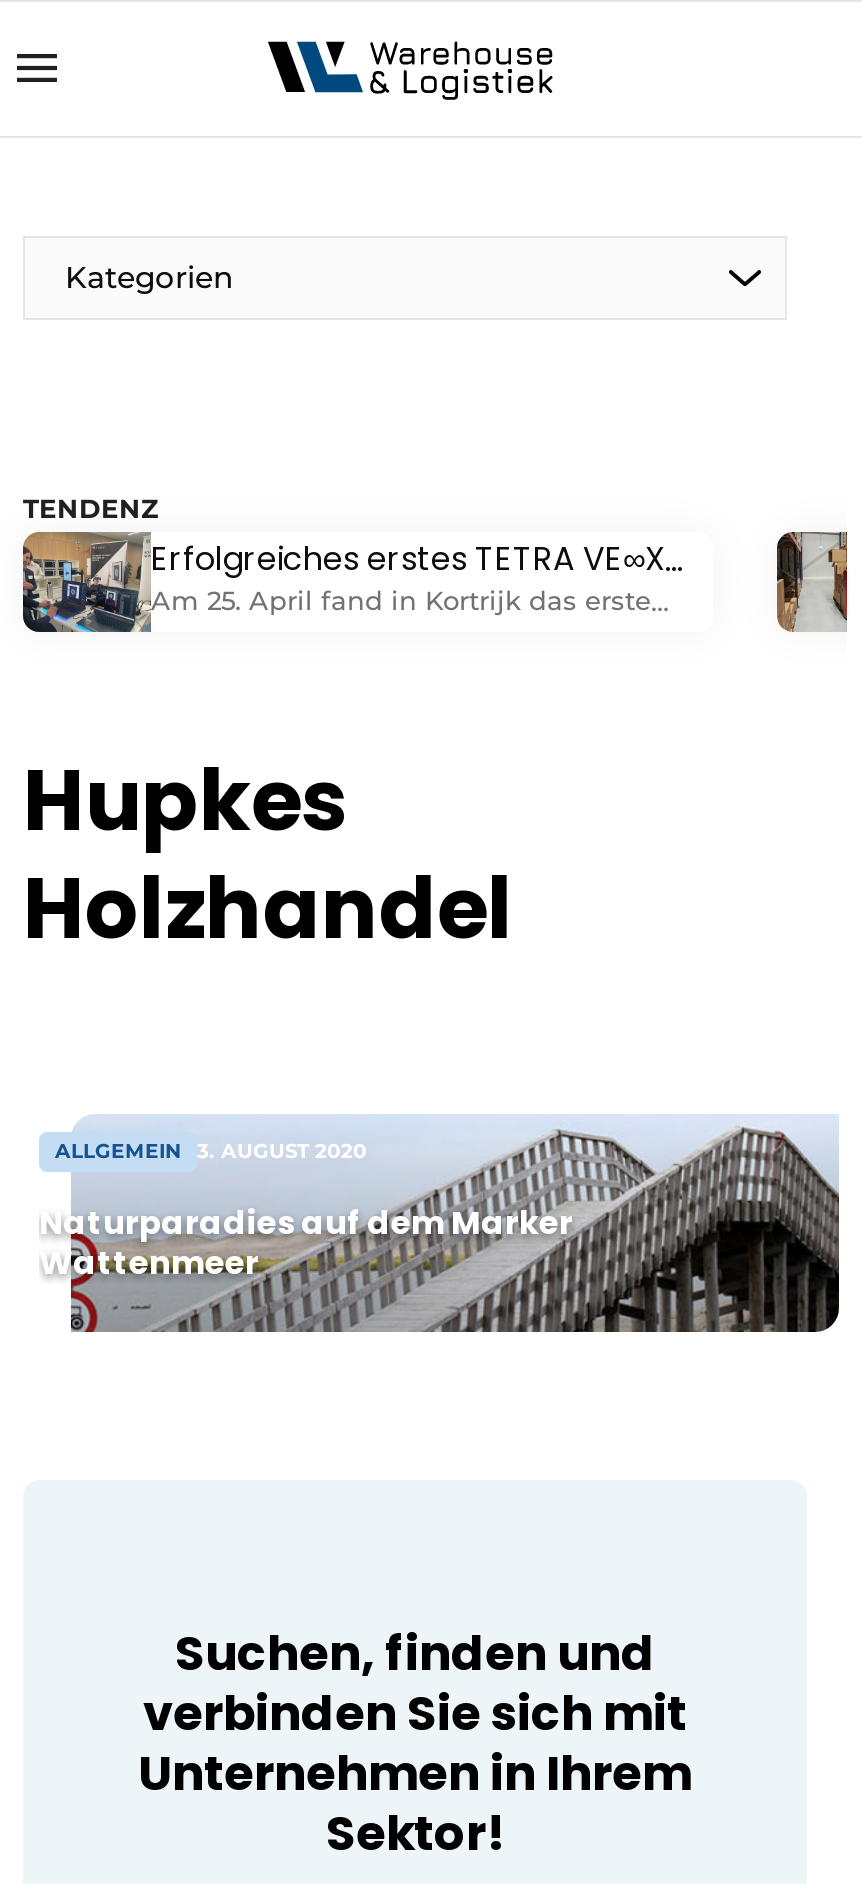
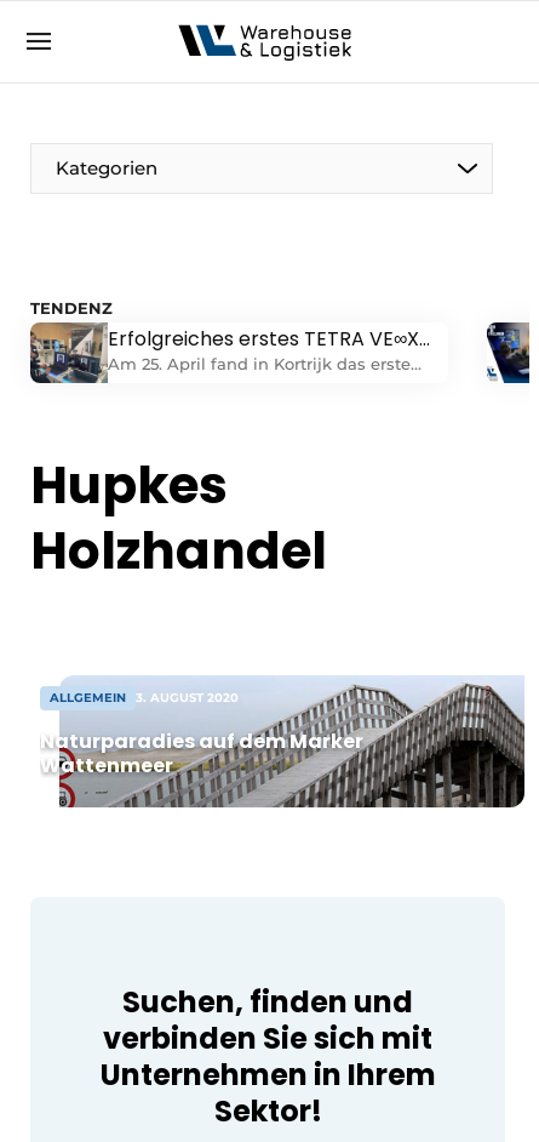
[775,530,849,632] [image] -> [486,322,531,384] [image]

